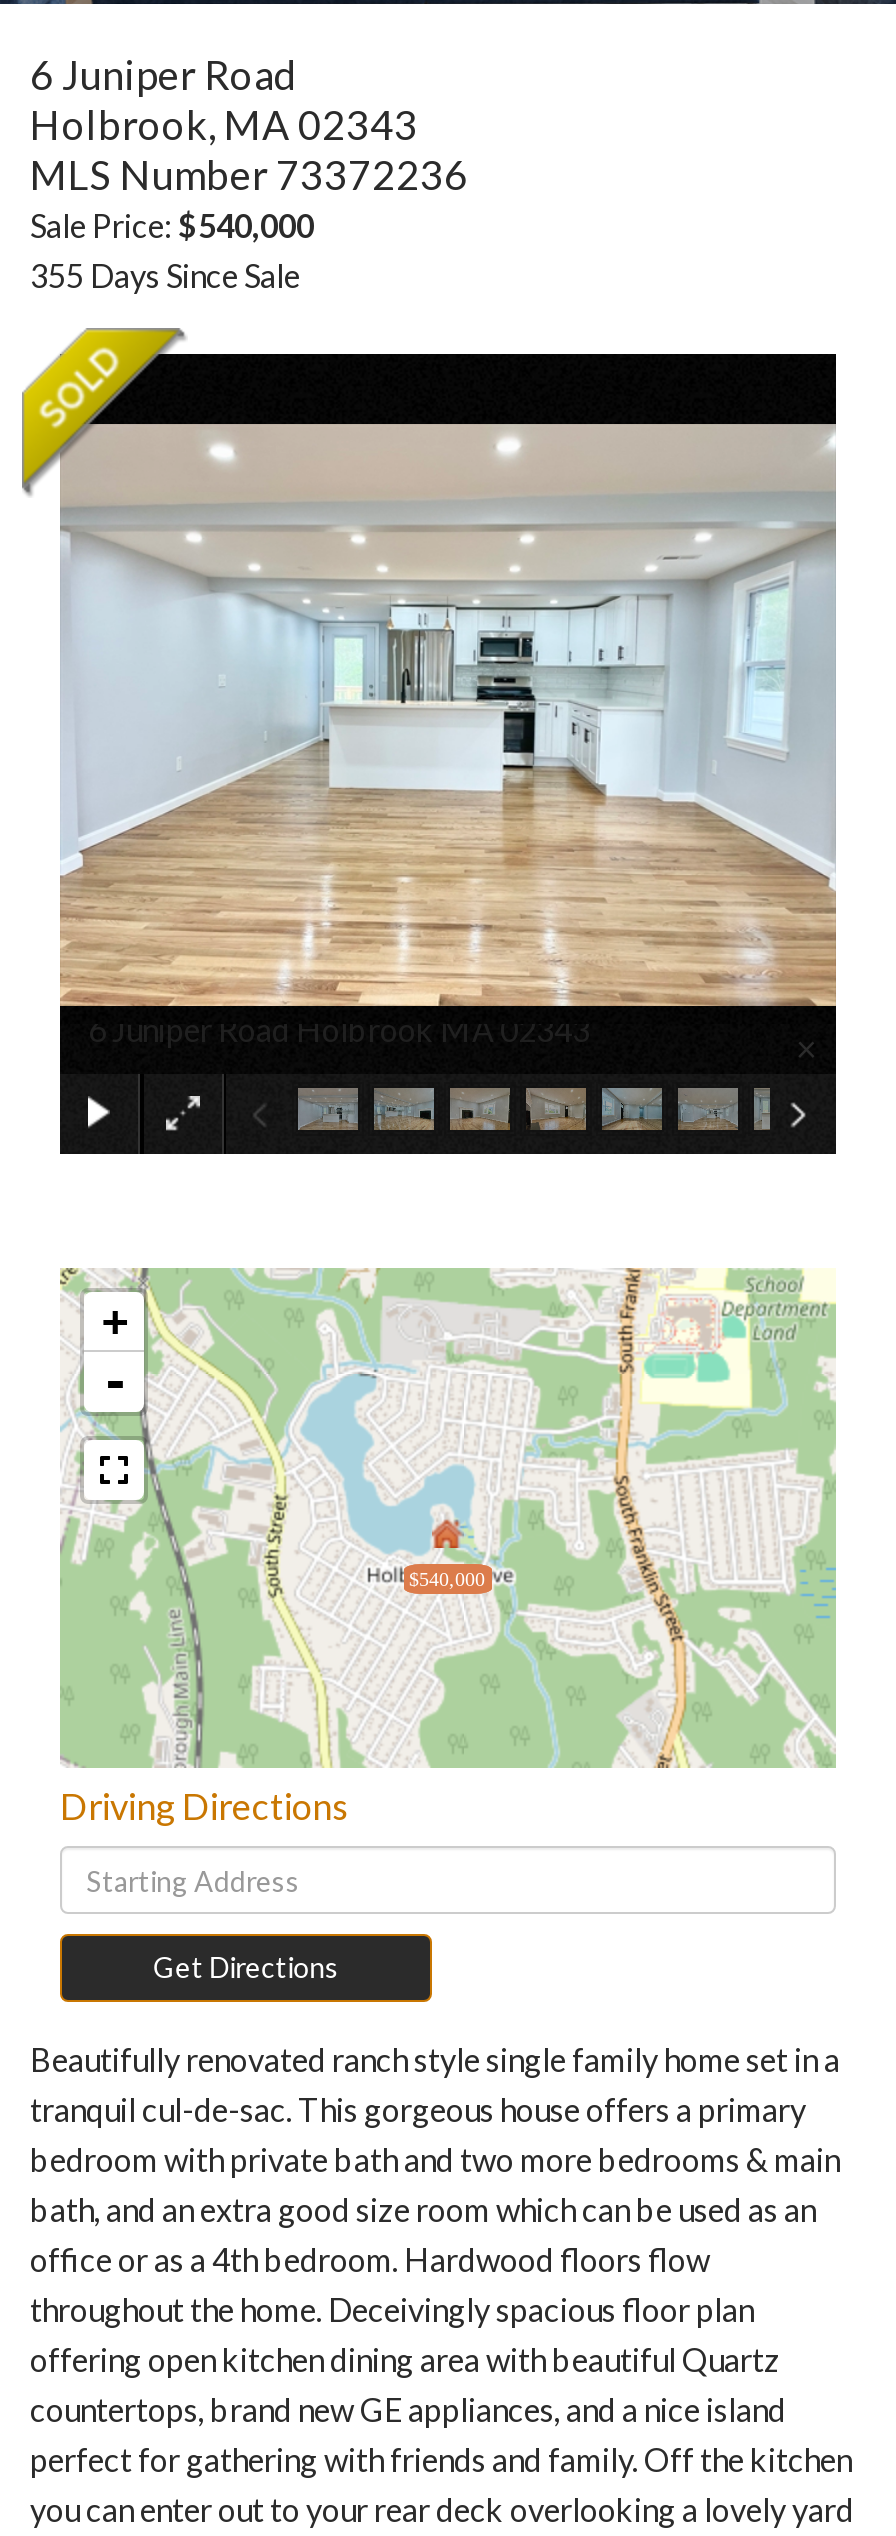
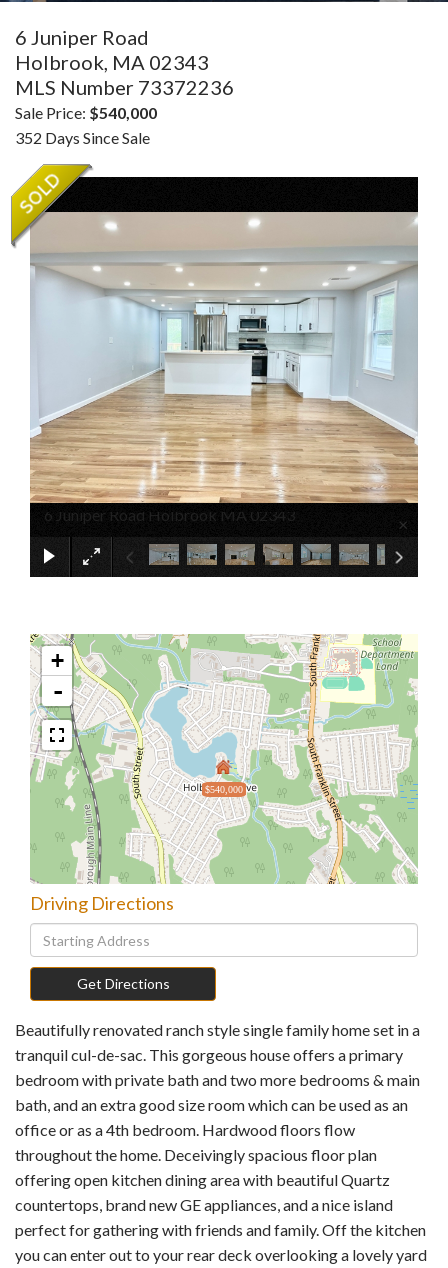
[30,256,300,294] 355 Days Since Sale -> [15,128,150,147] 352 Days Since Sale

